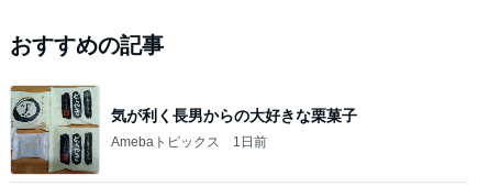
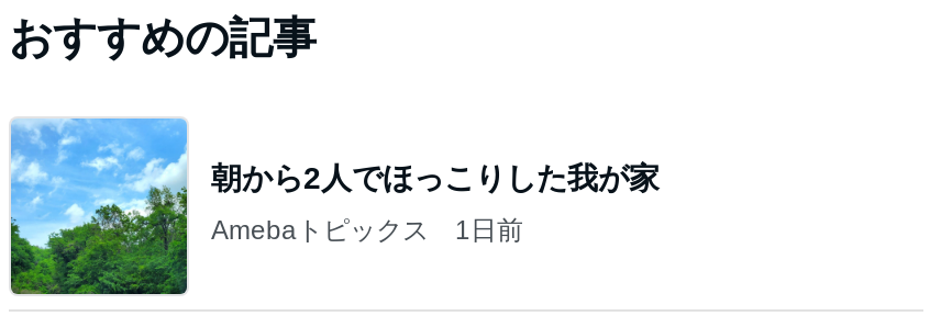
[10,85,357,175] [image] | 気が利く長男からの大好きな栗菓子 -> [9,116,660,296] [image] | 朝から2人でほっこりした我が家

